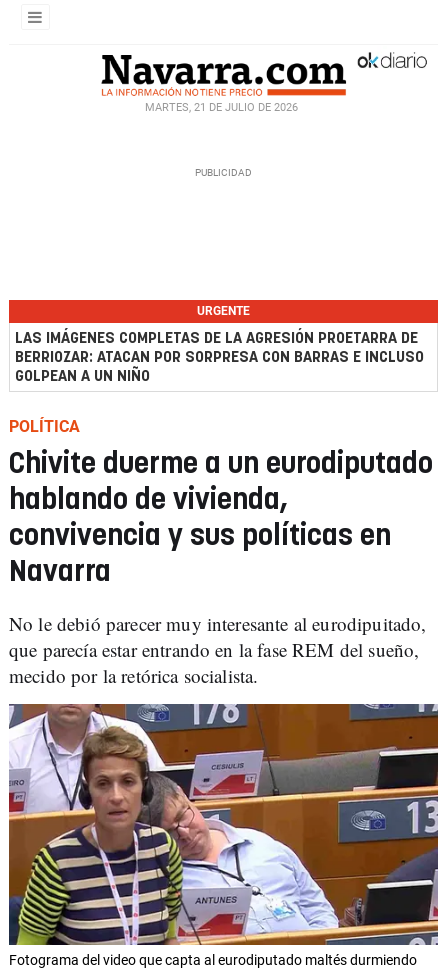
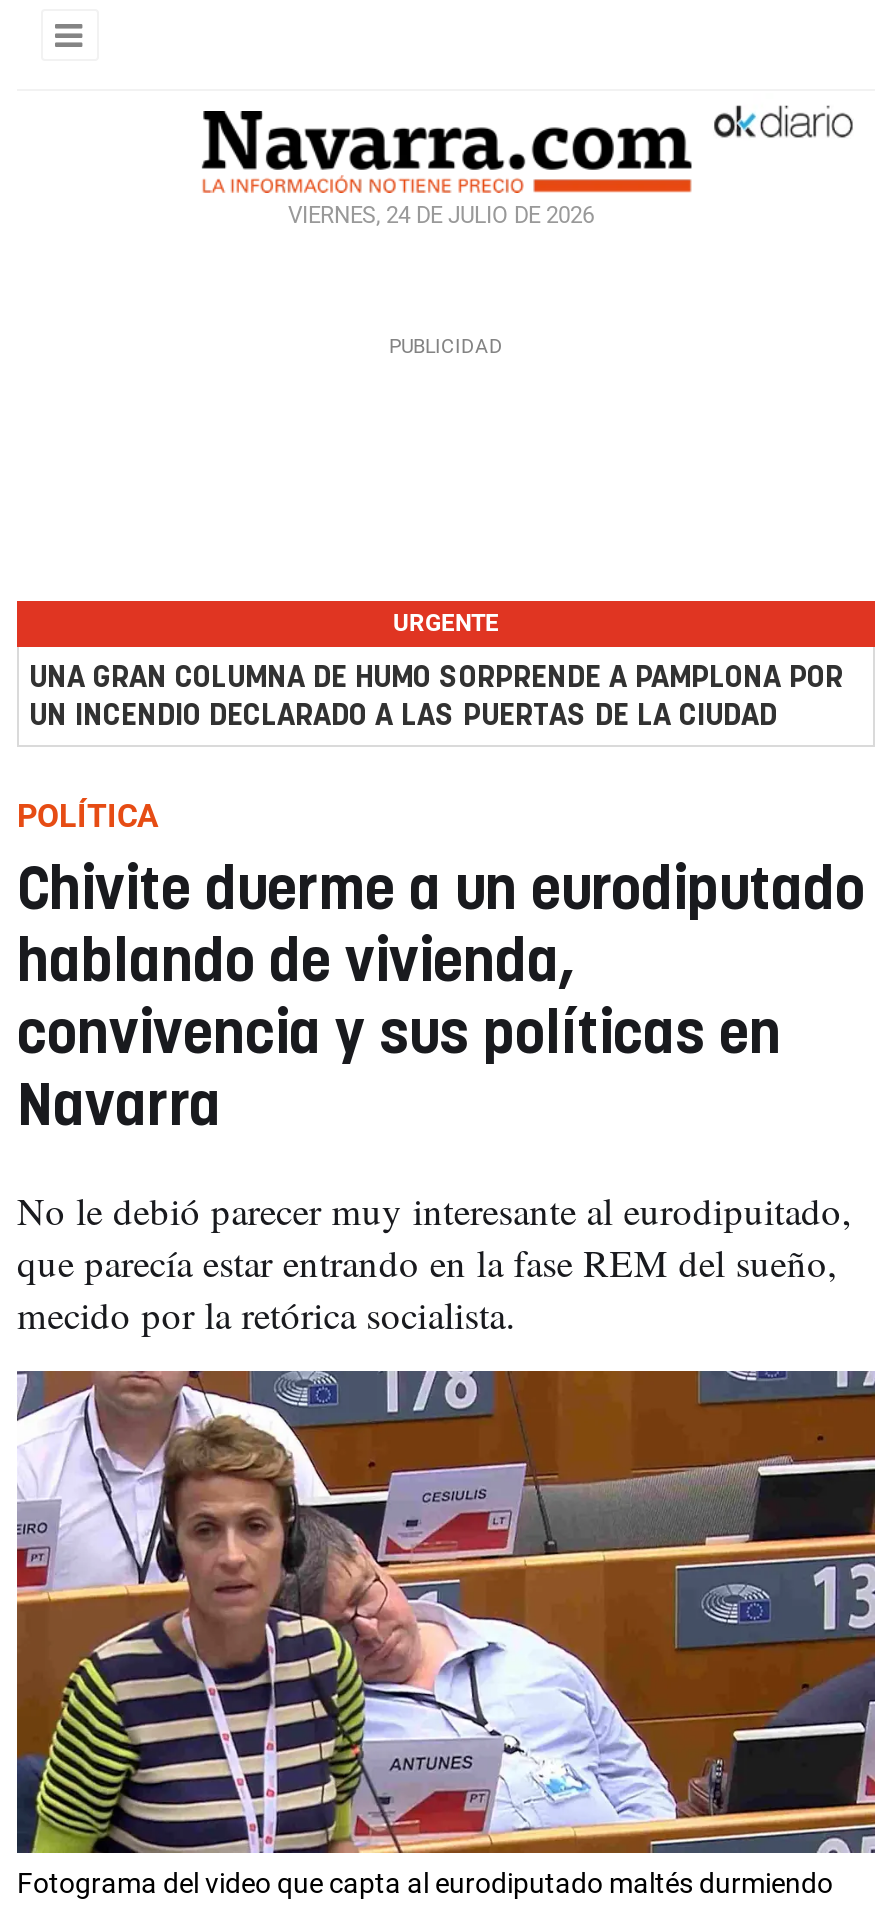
[144,101,297,114] MARTES, 21 DE JULIO DE 2026 -> [288,203,594,229] VIERNES, 24 DE JULIO DE 2026
[15,331,424,384] LAS IMÁGENES COMPLETAS DE LA AGRESIÓN PROETARRA DE | BERRIOZAR: ATACAN POR SORPRESA CON BARRAS E INCLUSO | GOLPEAN A UN NIÑO -> [29,663,843,731] UNA GRAN COLUMNA DE HUMO SORPRENDE A PAMPLONA POR | UN INCENDIO DECLARADO A LAS PUERTAS DE LA CIUDAD

